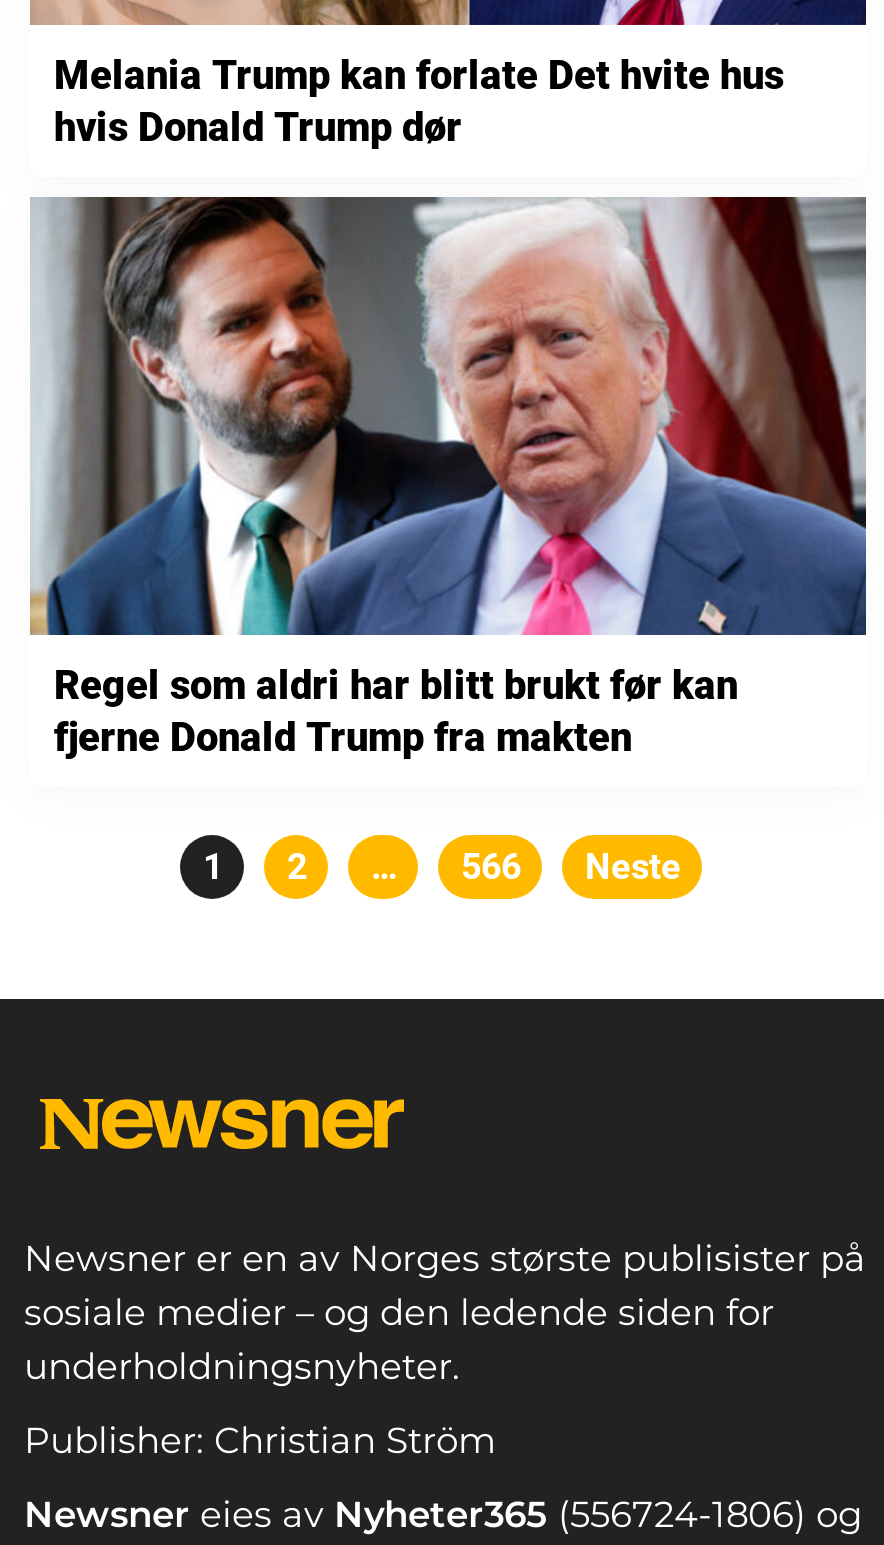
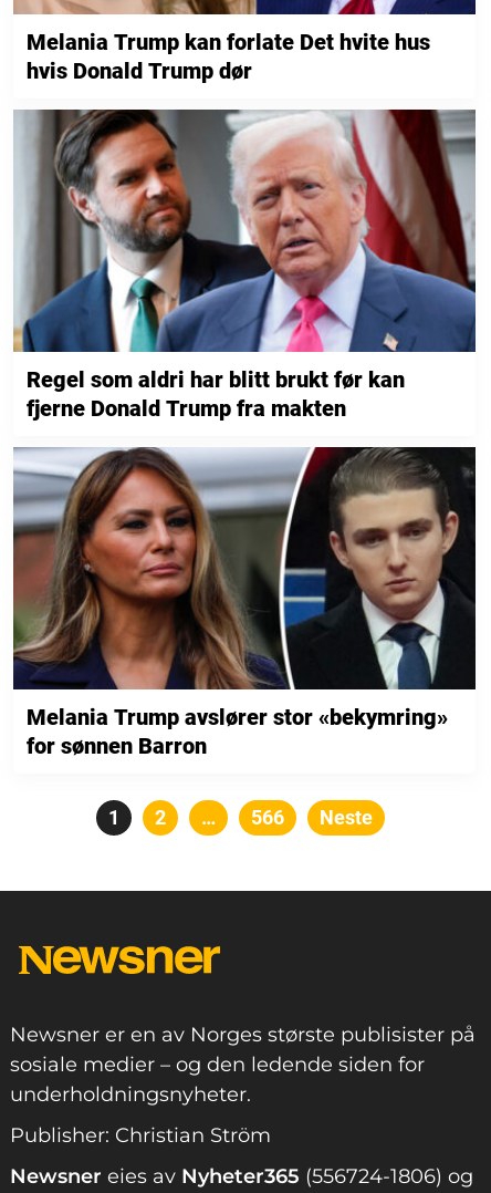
none -> [12,446,477,760] [image] | Melania Trump avslører stor «bekymring» | for sønnen Barron

